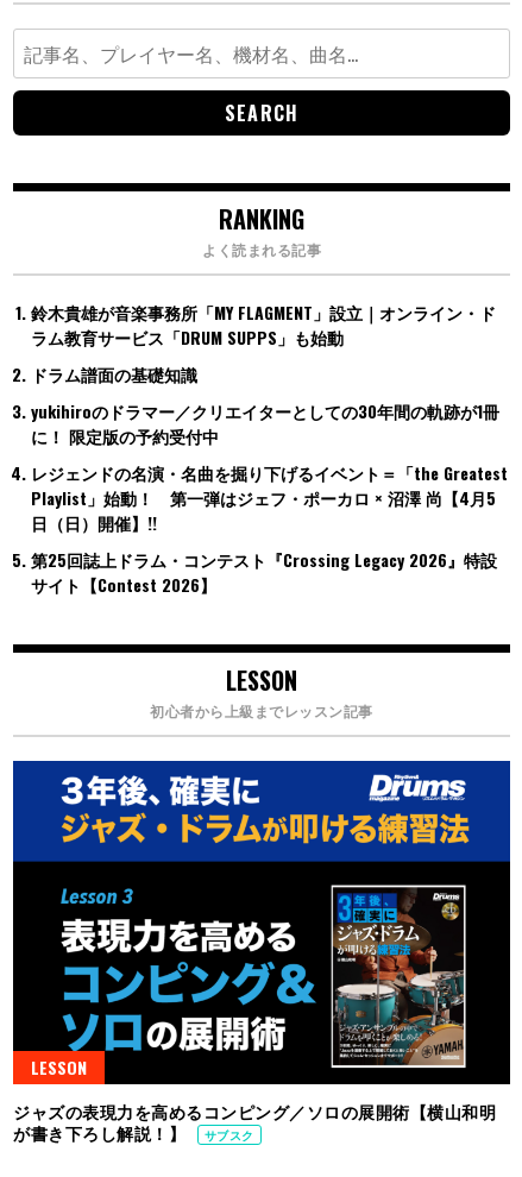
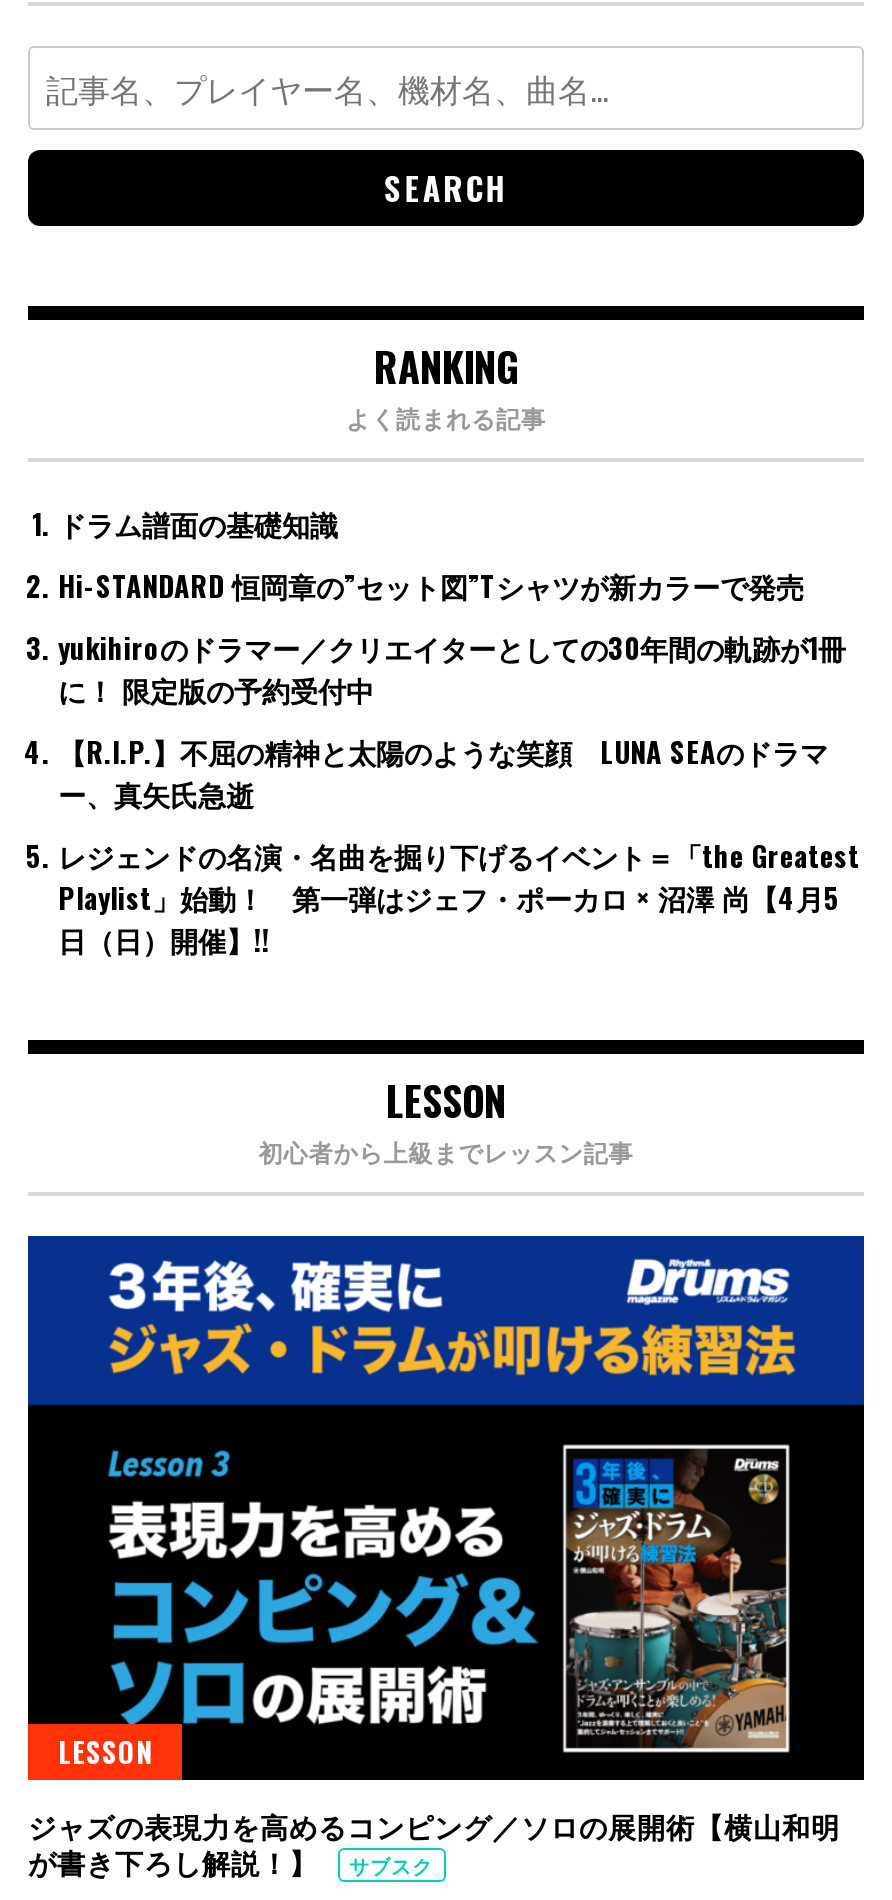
[31,299,496,349] 鈴木貴雄が音楽事務所「MY FLAGMENT」設立｜オンライン・ド | ラム教育サービス「DRUM SUPPS」も始動 -> none
moved [31,361,197,386] -> [58,502,338,544]: ドラム譜面の基礎知識
none -> [58,564,804,606] Hi-STANDARD 恒岡章の”セット図”Tシャツが新カラーで発売
none -> [58,730,828,814] 【R.I.P.】不屈の精神と太陽のような笑顔 LUNA SEAのドラマ | ー、真矢氏急逝
moved [31,460,508,535] -> [58,834,860,960]: レジェンドの名演・名曲を掘り下げるイベント＝「the Greatest | Playlist」始動！ 第一弾はジェフ・ポーカロ × 沼澤 尚【4月5 | 日（日）開催】!!
[31,547,497,597] 第25回誌上ドラム・コンテスト『Crossing Legacy 2026』特設 | サイト【Contest 2026】 -> none

